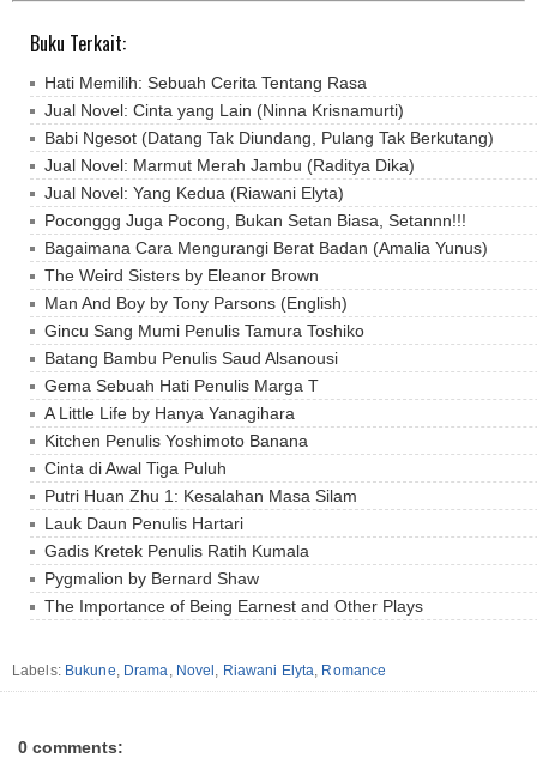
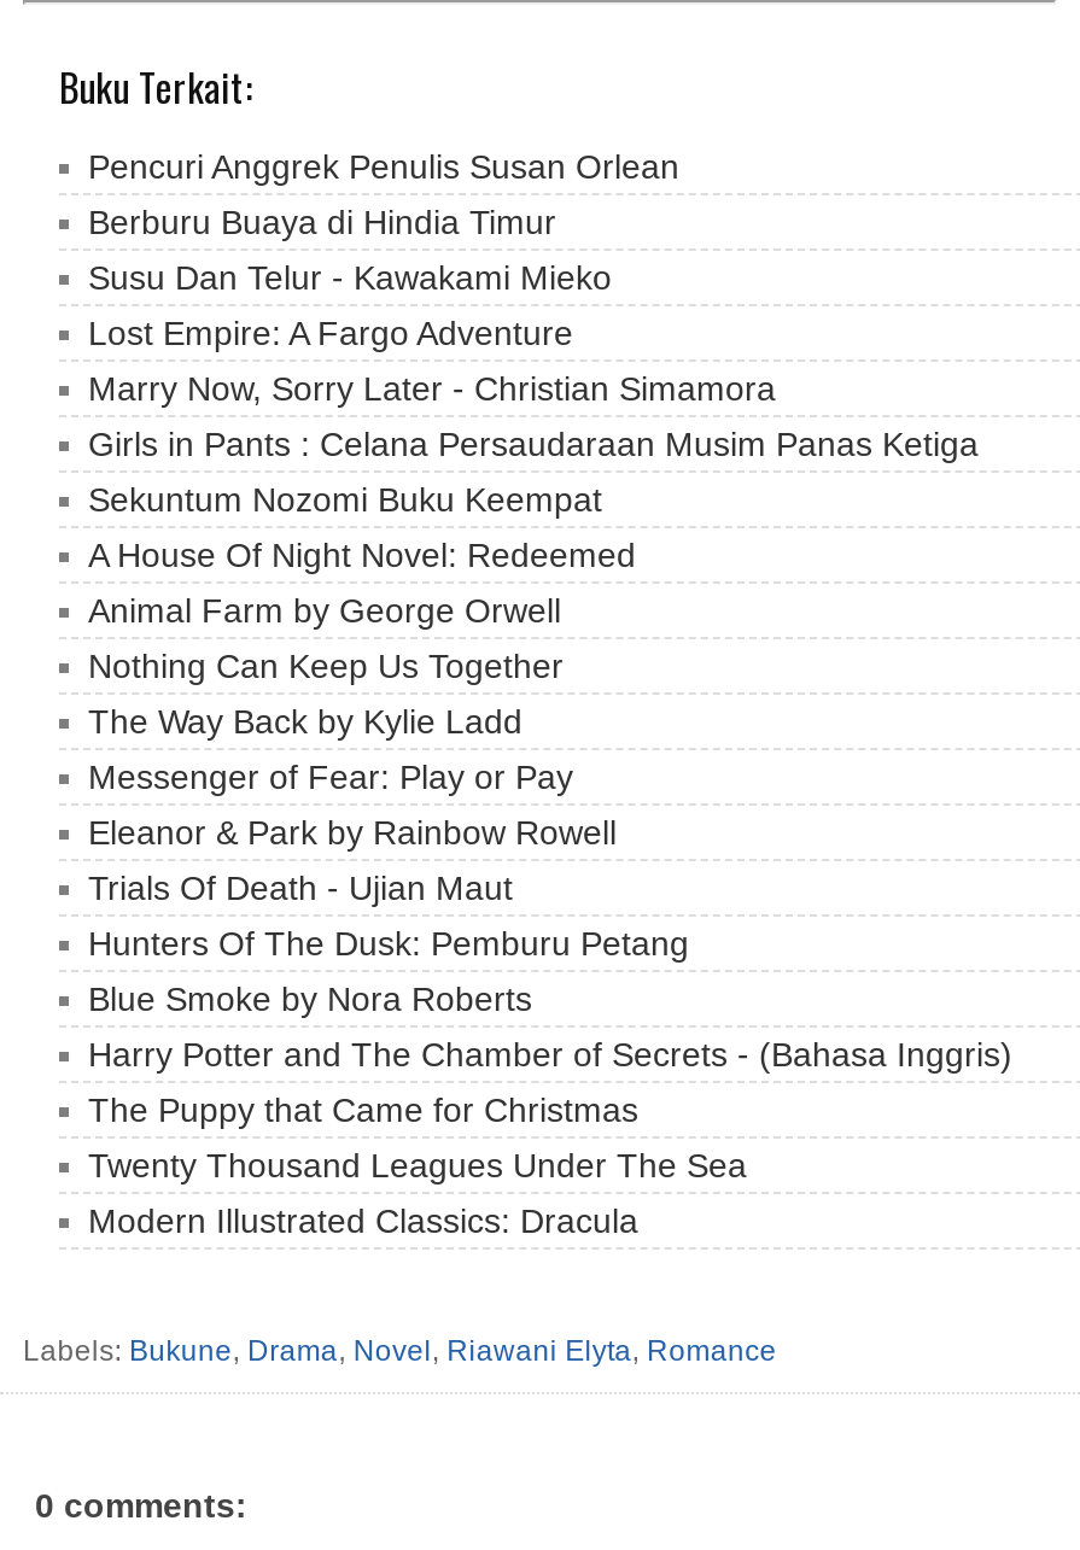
[44,74,494,616] Hati Memilih: Sebuah Cerita Tentang Rasa | Jual Novel: Cinta yang Lain (Ninna Krisnamurti) | Babi Ngesot (Datang Tak Diundang, Pulang Tak Berkutang) | Jual Novel: Marmut Merah Jambu (Raditya Dika) | Jual Novel: Yang Kedua (Riawani Elyta) | Poconggg Juga Pocong, Bukan Setan Biasa, Setannn!!! | Bagaimana Cara Mengurangi Berat Badan (Amalia Yunus) | The Weird Sisters by Eleanor Brown | Man And Boy by Tony Parsons (English) | Gincu Sang Mumi Penulis Tamura Toshiko | Batang Bambu Penulis Saud Alsanousi | Gema Sebuah Hati Penulis Marga T | A Little Life by Hanya Yanagihara | Kitchen Penulis Yoshimoto Banana | Cinta di Awal Tiga Puluh | Putri Huan Zhu 1: Kesalahan Masa Silam | Lauk Daun Penulis Hartari | Gadis Kretek Penulis Ratih Kumala | Pygmalion by Bernard Shaw | The Importance of Being Earnest and Other Plays -> [88,148,1012,1241] Pencuri Anggrek Penulis Susan Orlean | Berburu Buaya di Hindia Timur | Susu Dan Telur - Kawakami Mieko | Lost Empire: A Fargo Adventure | Marry Now, Sorry Later - Christian Simamora | Girls in Pants : Celana Persaudaraan Musim Panas Ketiga | Sekuntum Nozomi Buku Keempat | A House Of Night Novel: Redeemed | Animal Farm by George Orwell | Nothing Can Keep Us Together | The Way Back by Kylie Ladd | Messenger of Fear: Play or Pay | Eleanor & Park by Rainbow Rowell | Trials Of Death - Ujian Maut | Hunters Of The Dusk: Pemburu Petang | Blue Smoke by Nora Roberts | Harry Potter and The Chamber of Secrets - (Bahasa Inggris) | The Puppy that Came for Christmas | Twenty Thousand Leagues Under The Sea | Modern Illustrated Classics: Dracula

